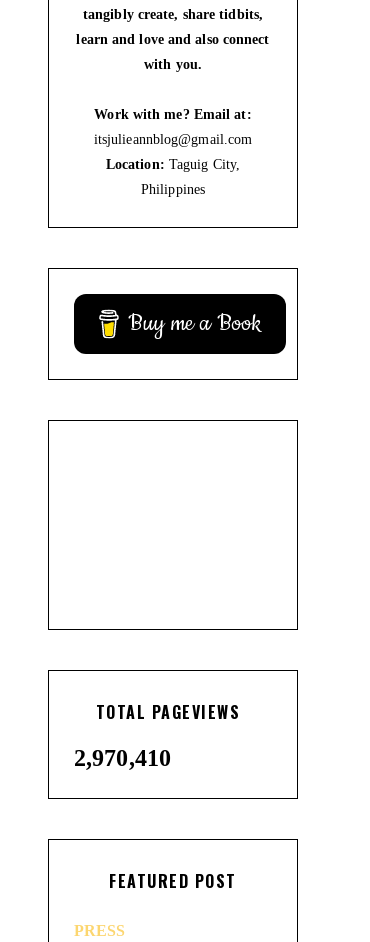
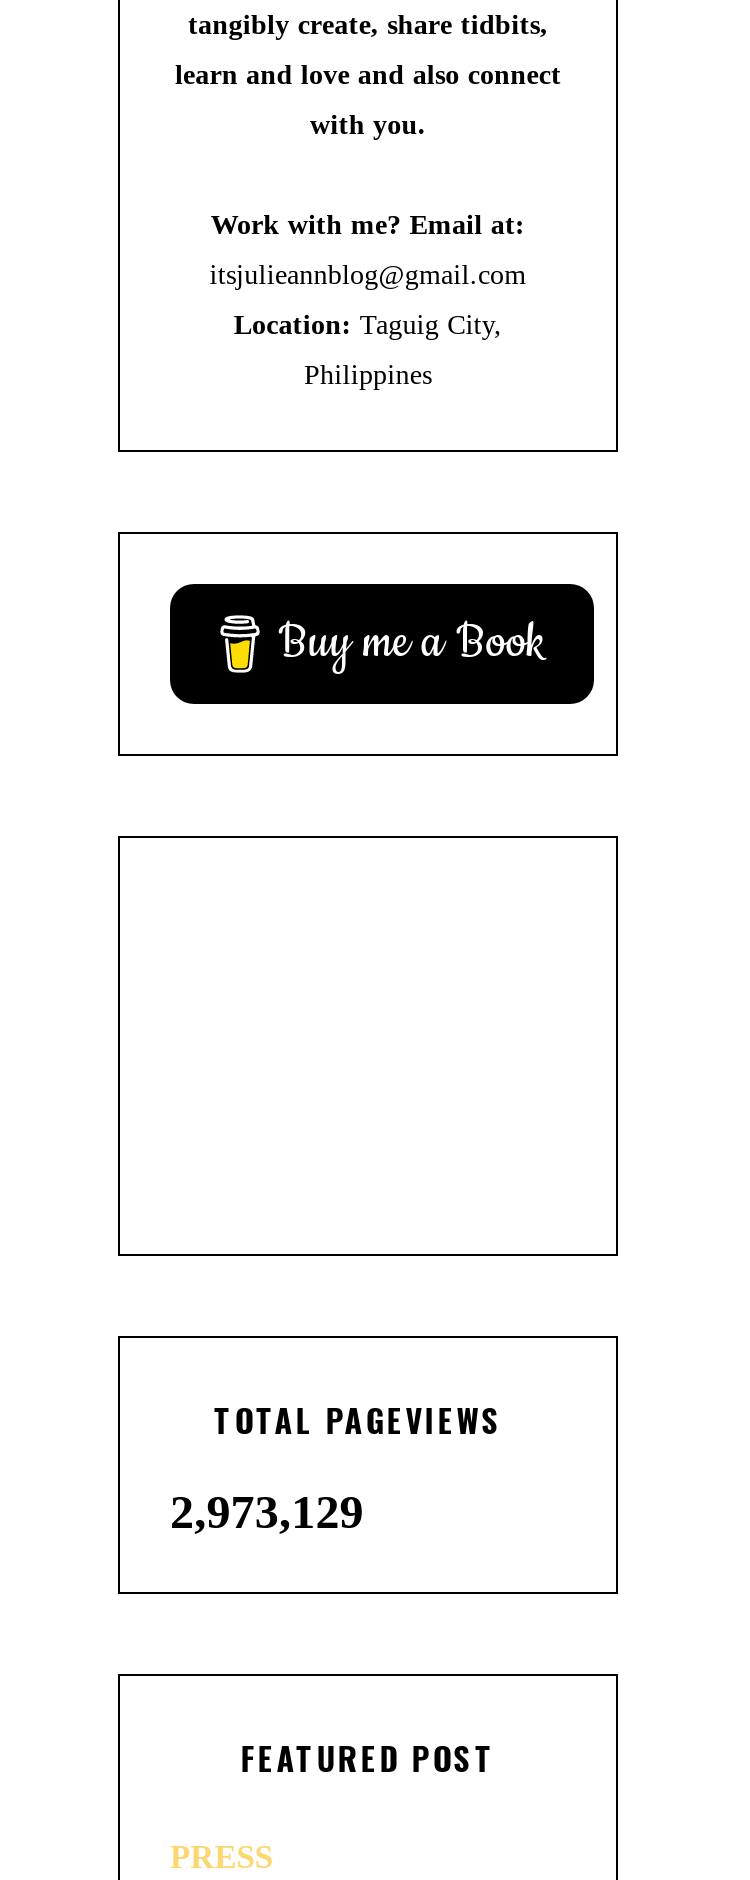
[74,745,171,771] 2,970,410 -> [170,1486,364,1538] 2,973,129

